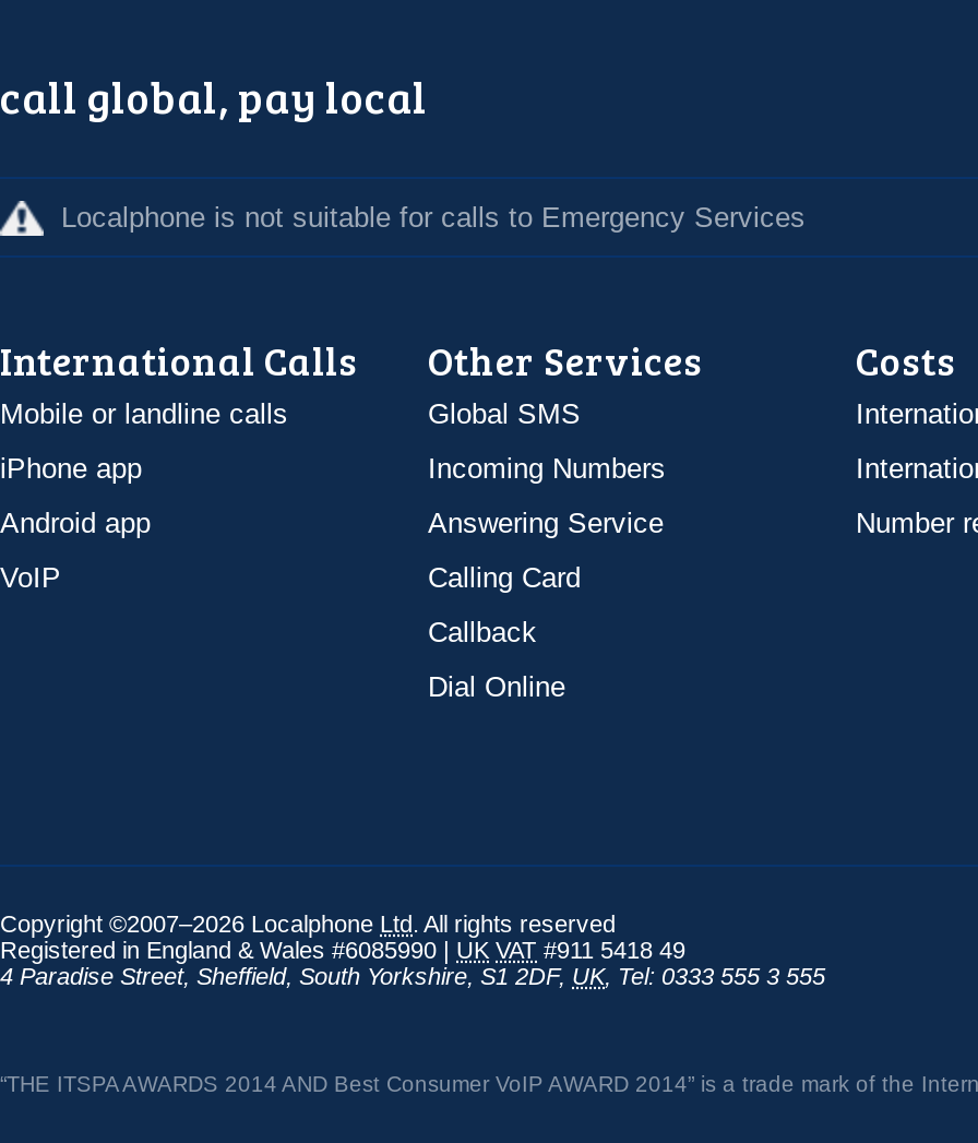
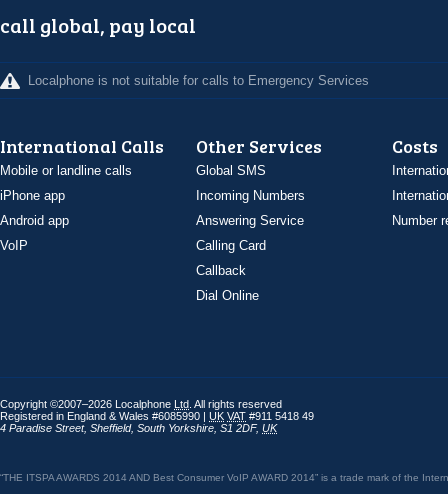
[0,963,825,989] 4 Paradise Street, Sheffield, South Yorkshire,S1 2DF, UK, Tel: 0333 555 3 555 -> [0,422,277,434] 4 Paradise Street, Sheffield, South Yorkshire,S1 2DF, UK

